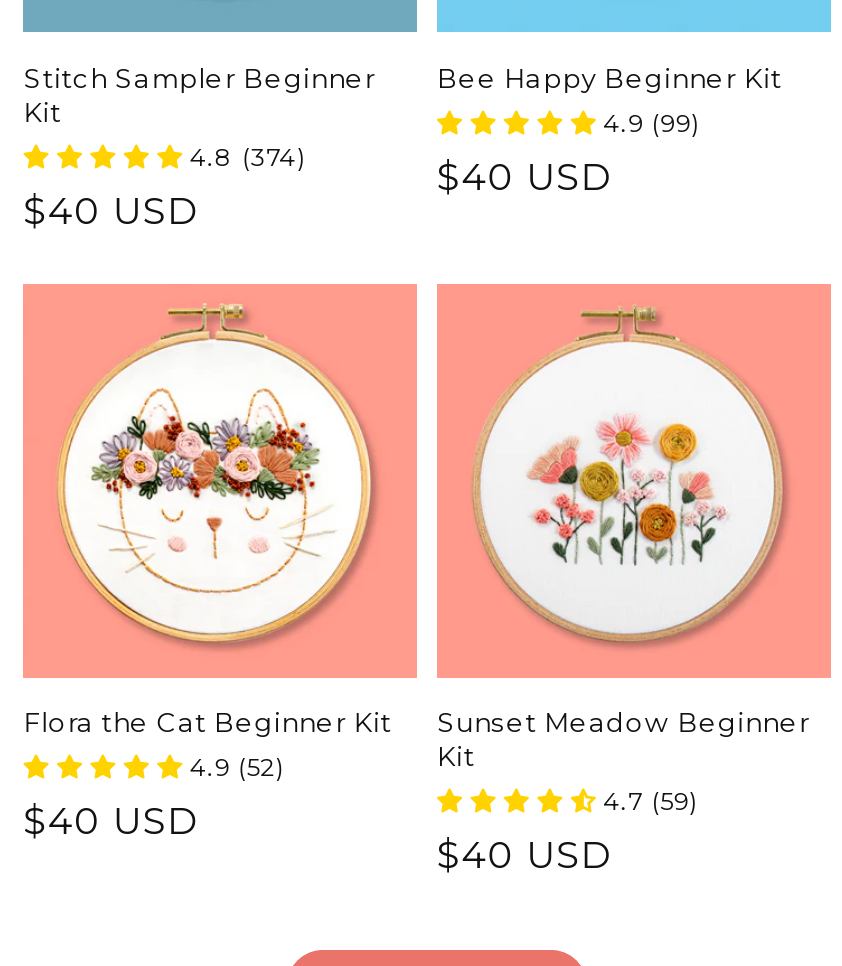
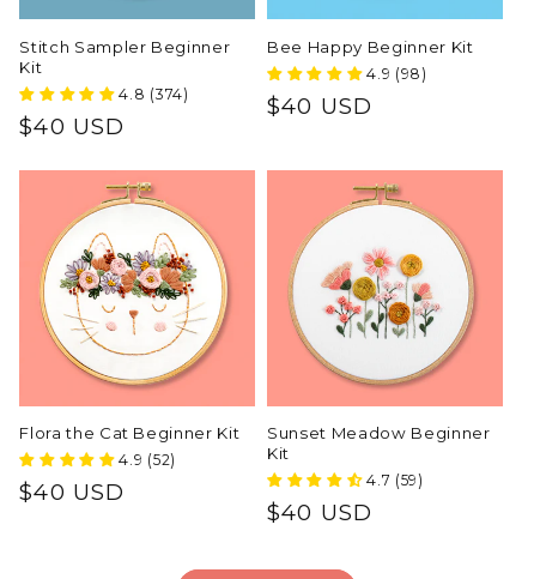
[603,108,701,138] 4.9 (99) -> [367,65,427,83] 4.9 (98)

